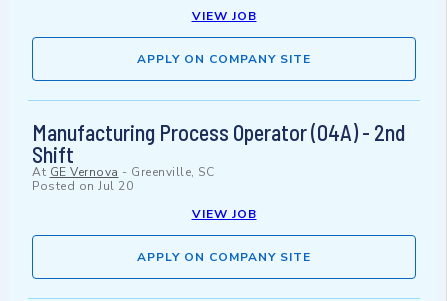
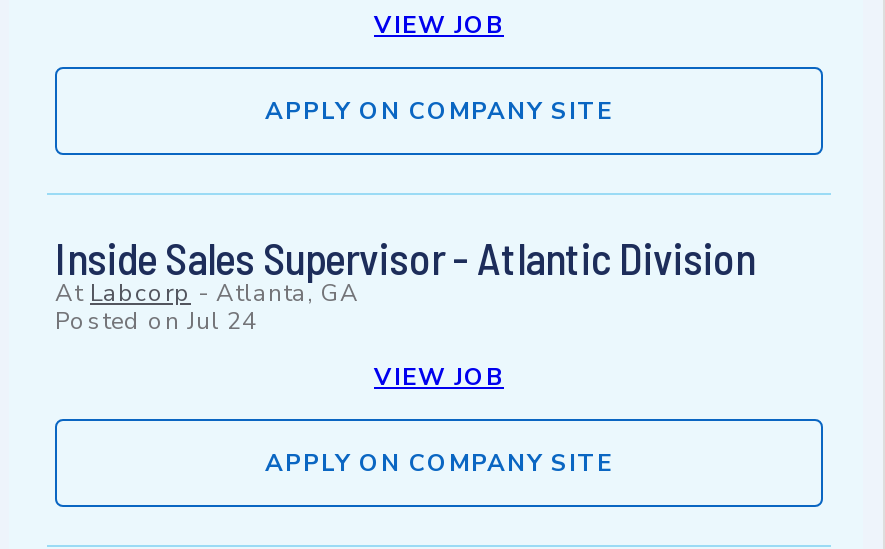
[32,119,405,194] Manufacturing Process Operator (04A) - 2nd | Shift | At GE Vernova - Greenville, SC | Posted onJul 20 -> [55,232,755,338] Inside Sales Supervisor - Atlantic Division | At Labcorp - Atlanta, GA | Posted onJul 24

